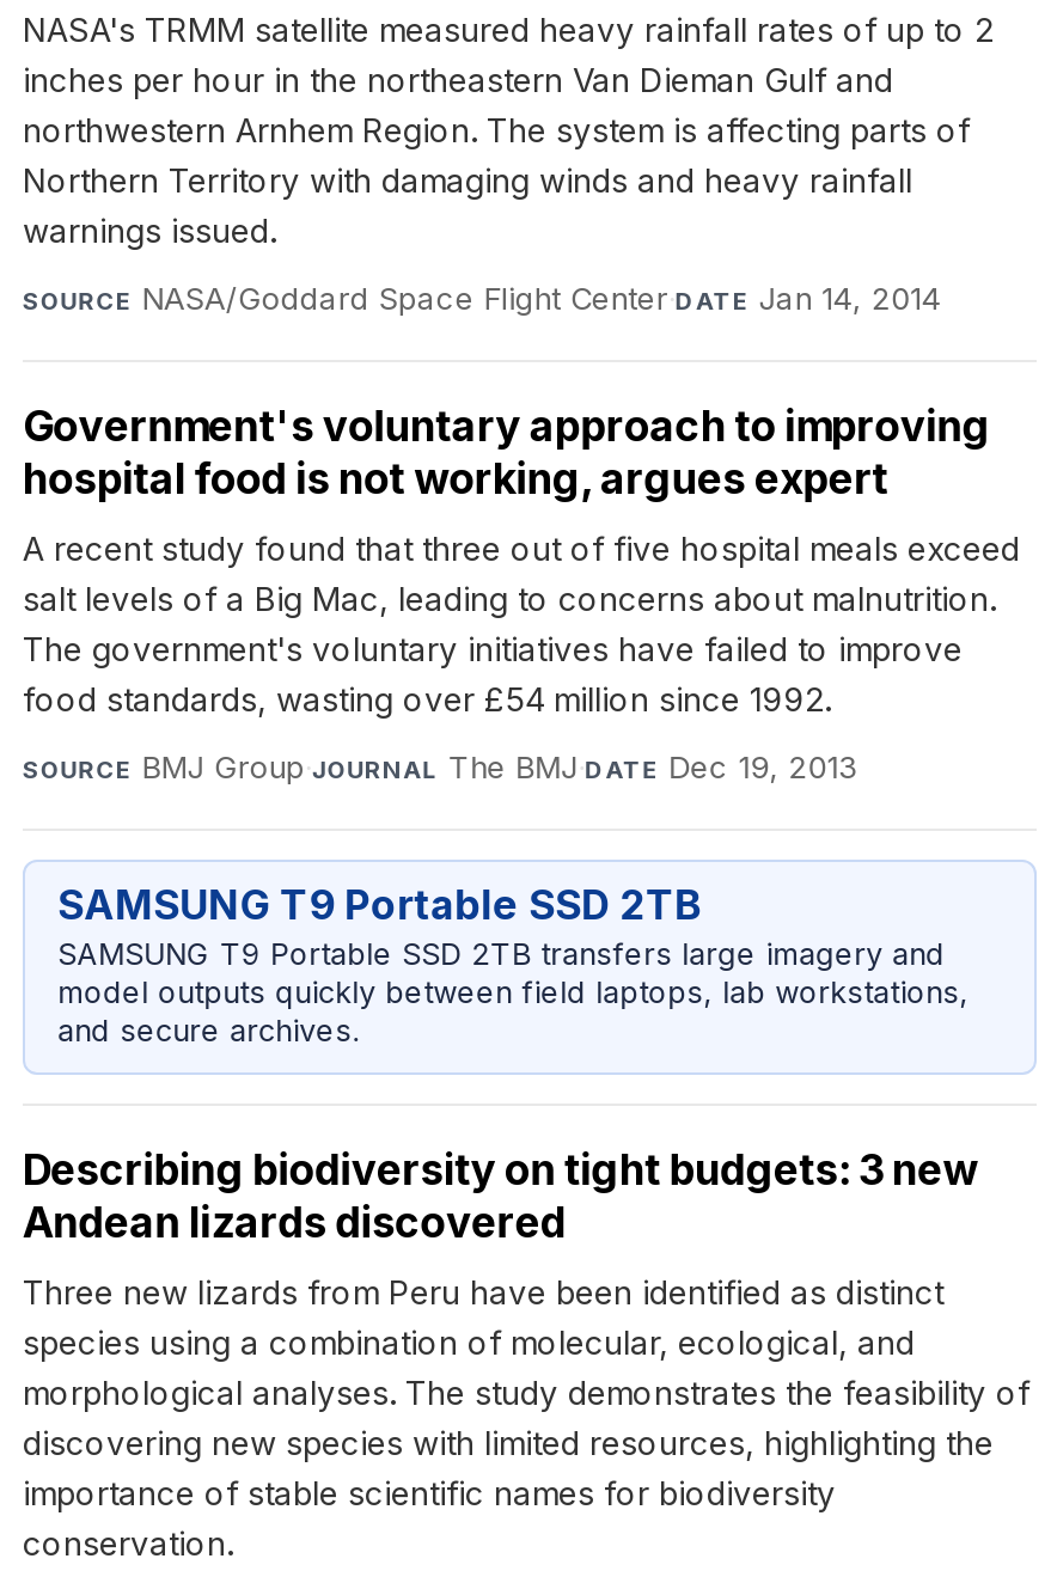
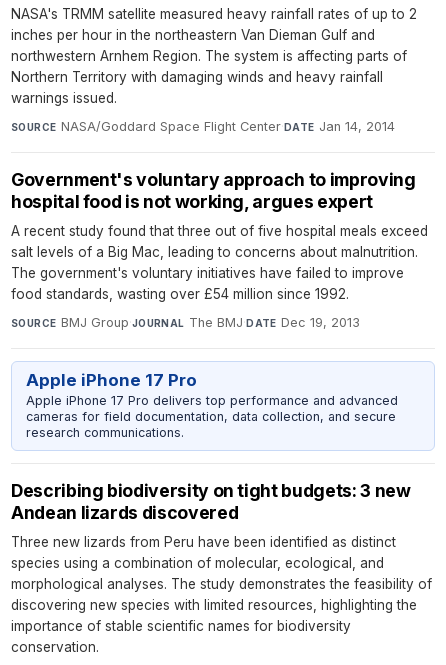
[58,882,969,1048] SAMSUNG T9 Portable SSD 2TB | SAMSUNG T9 Portable SSD 2TB transfers large imagery and | model outputs quickly between field laptops, lab workstations, | and secure archives. -> [26,370,398,440] Apple iPhone 17 Pro | Apple iPhone 17 Pro delivers top performance and advanced | cameras for field documentation, data collection, and secure | research communications.

